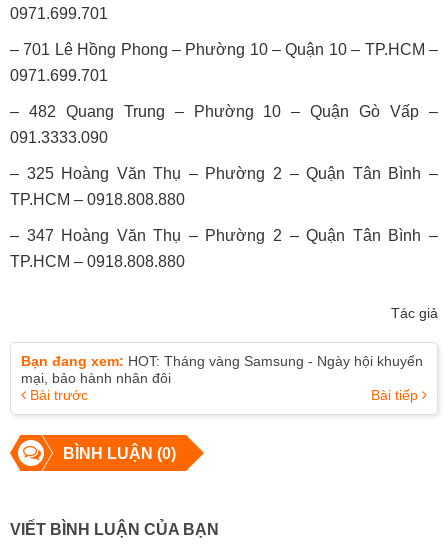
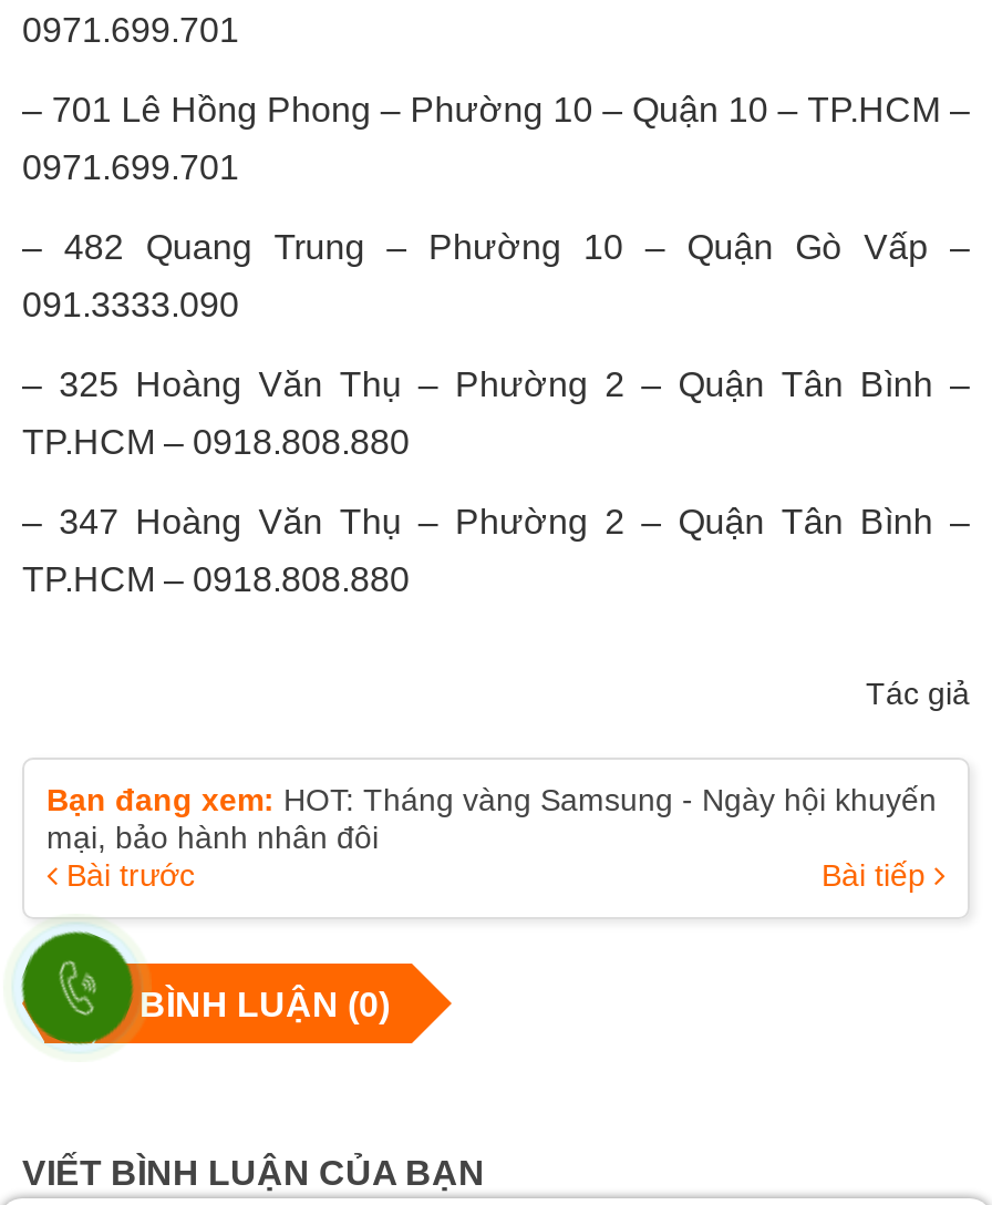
[9,419,61,473] [image] -> [18,928,142,1048] [image]

